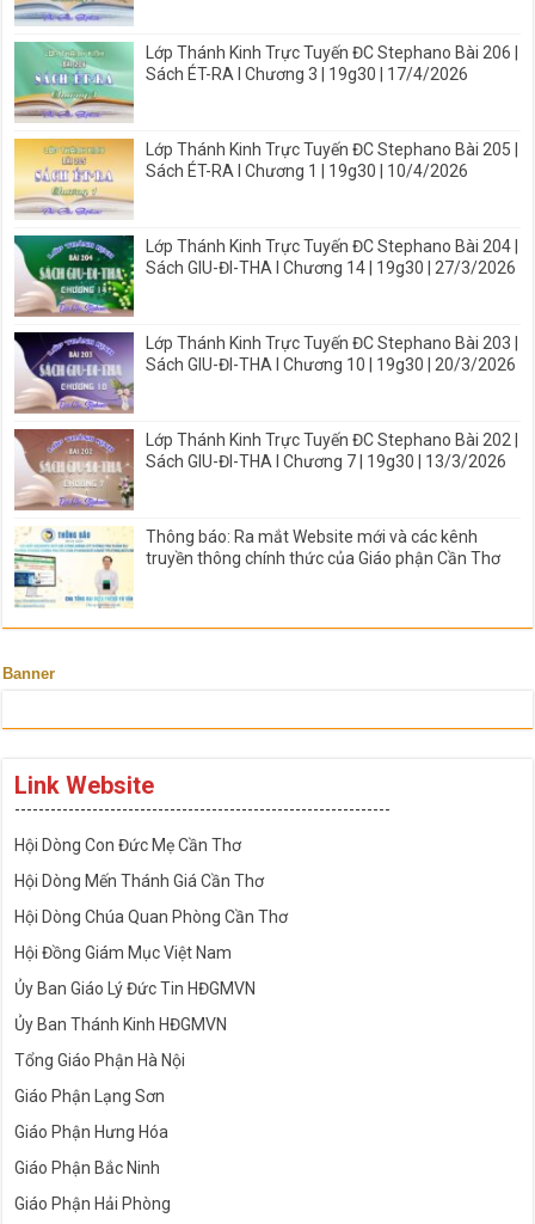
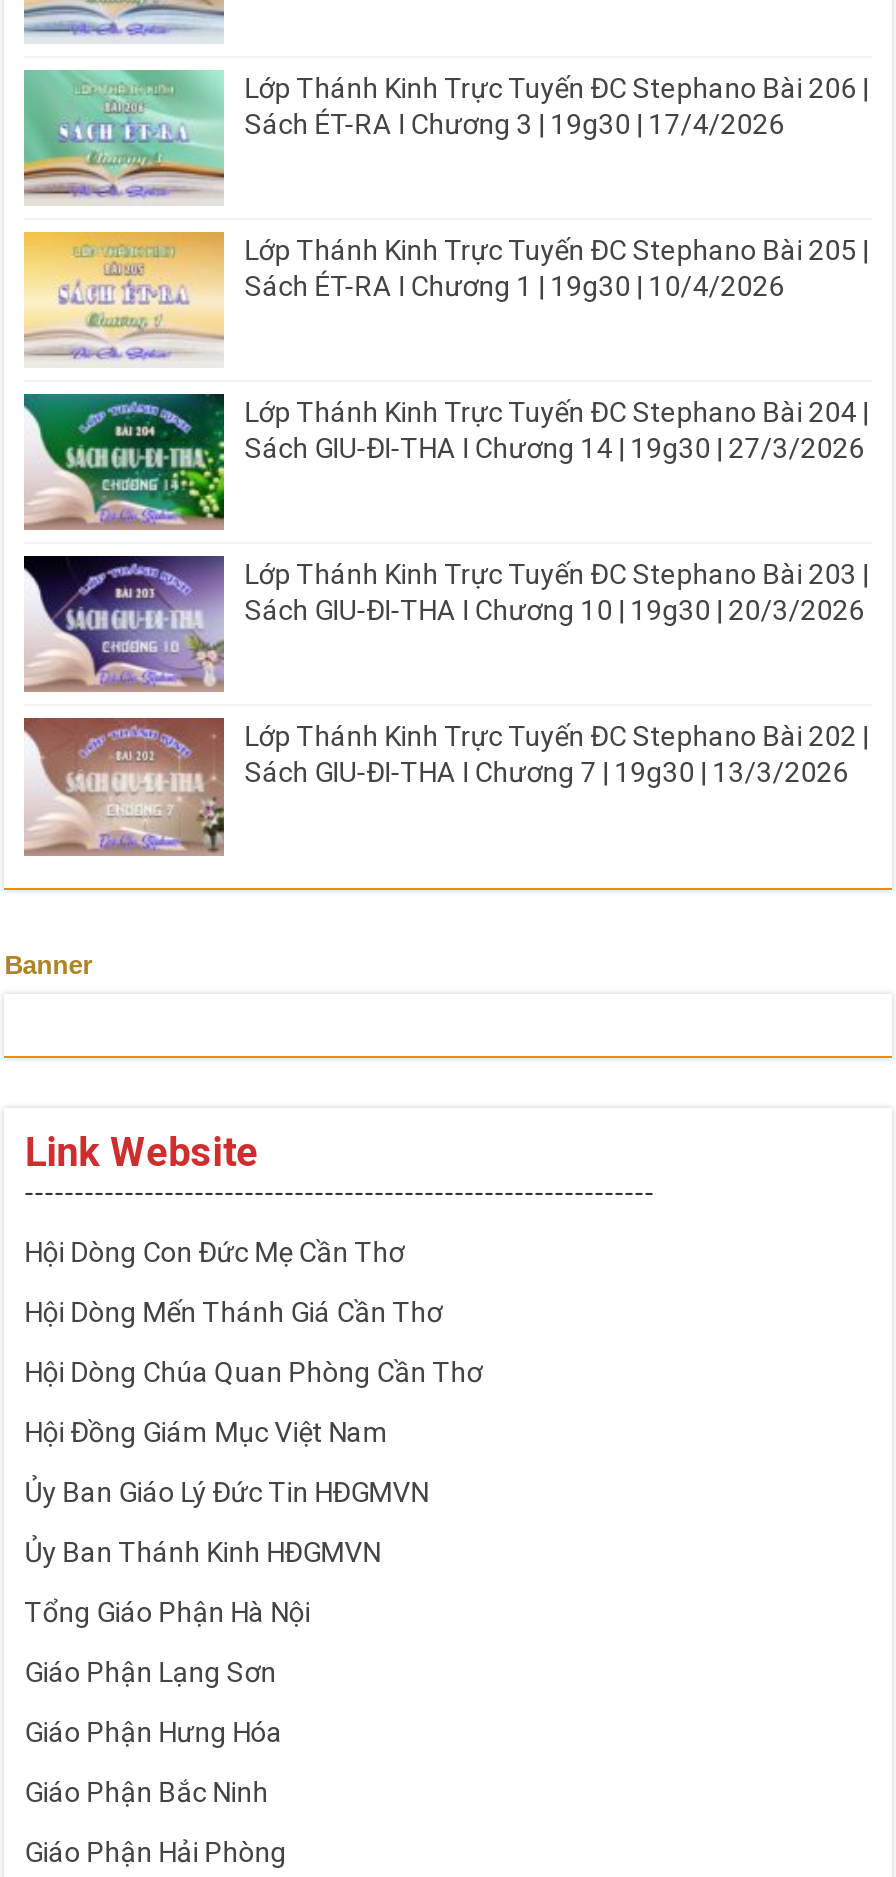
[13,526,501,608] [image] | Thông báo: Ra mắt Website mới và các kênh | truyền thông chính thức của Giáo phận Cần Thơ -> none

